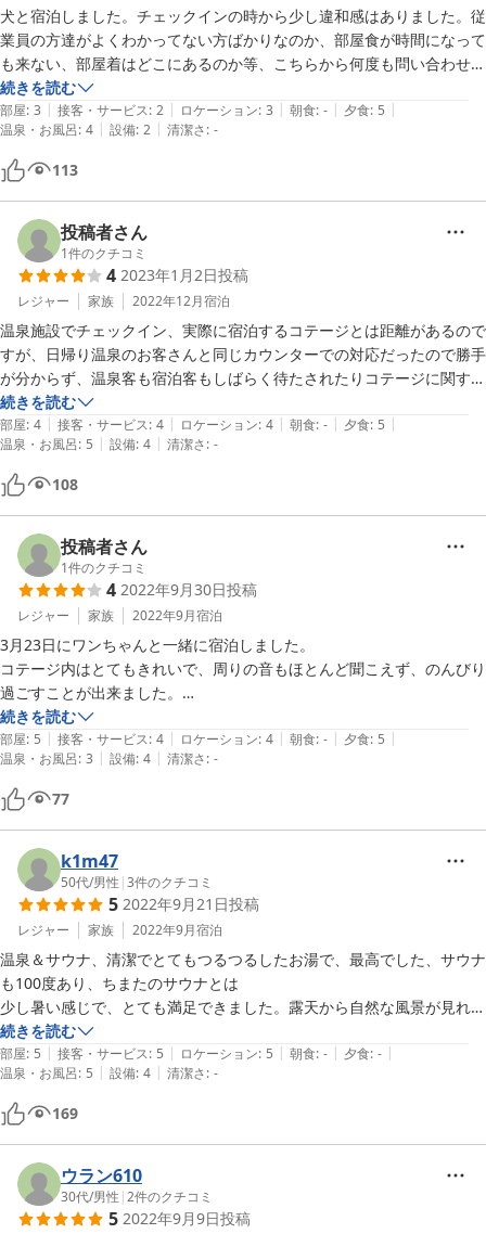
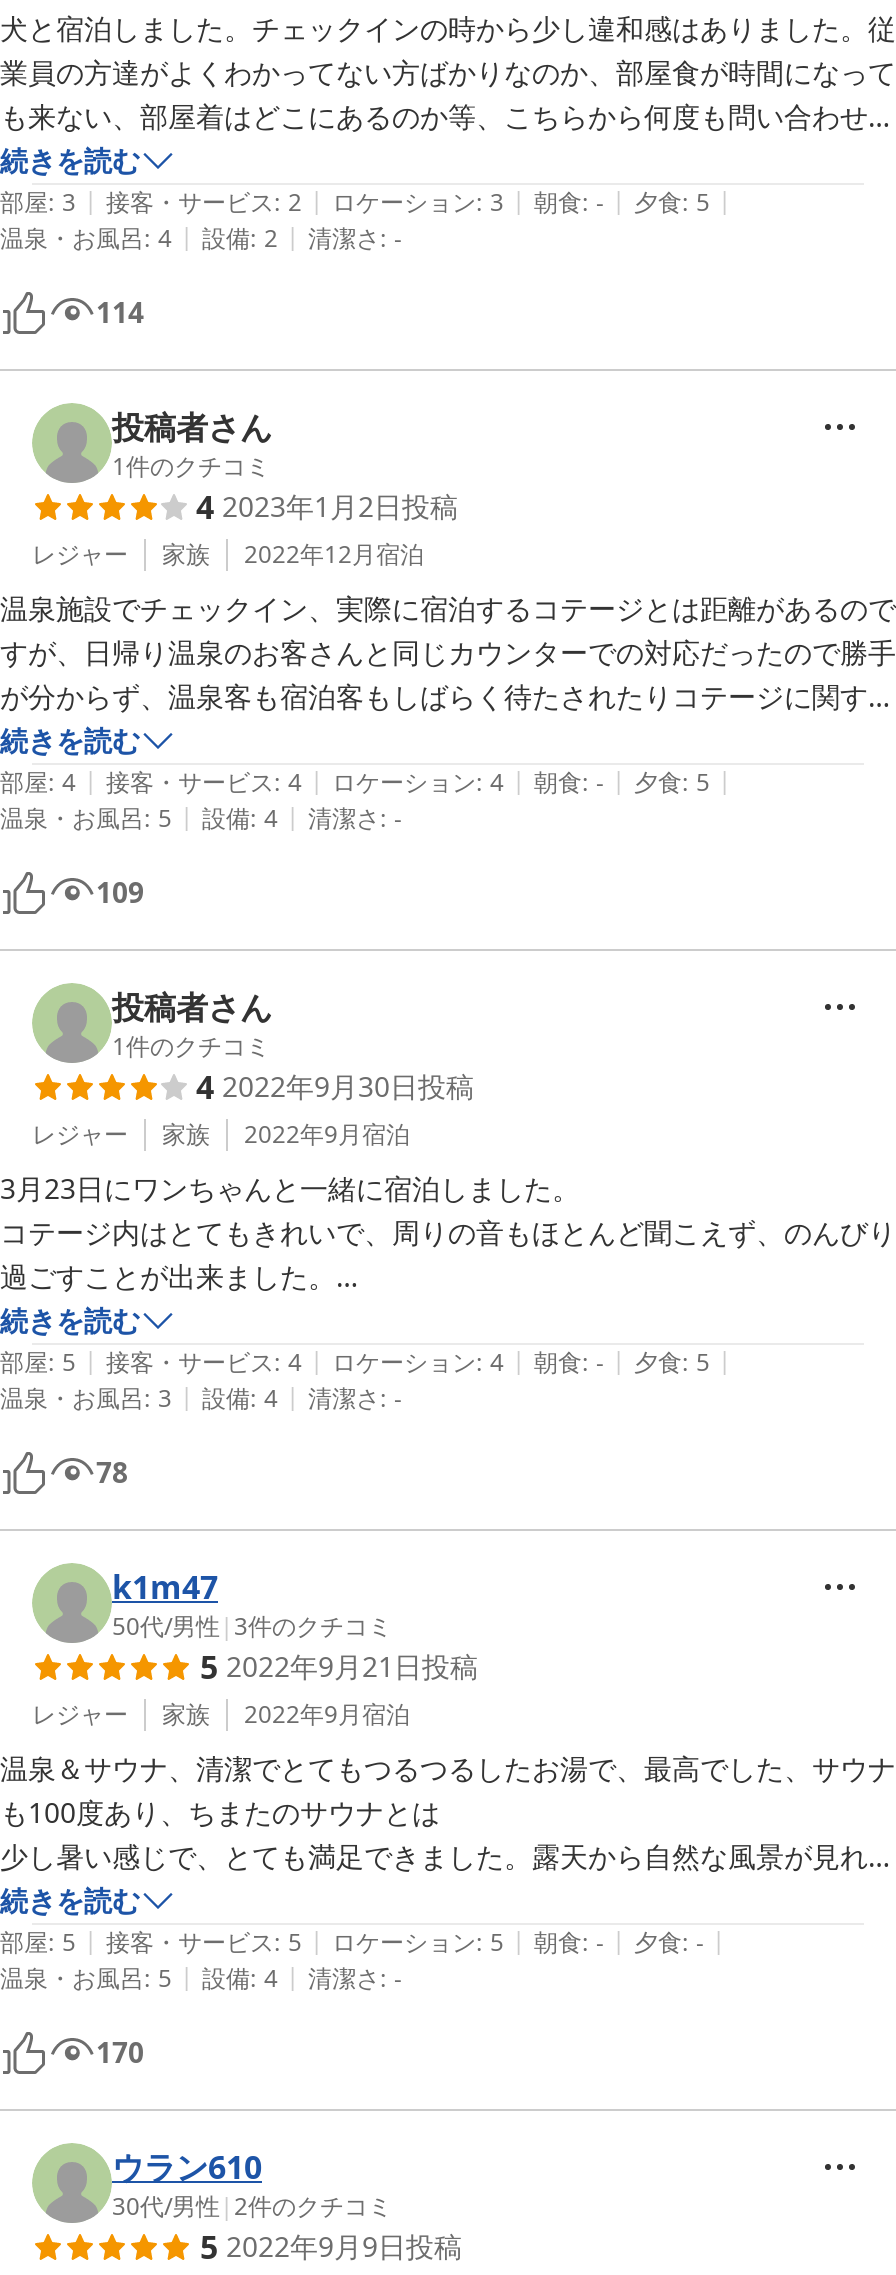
[52,159,78,180] 113 -> [96,293,144,331] 114
[52,474,78,494] 108 -> [96,873,144,911] 109
[52,788,69,809] 77 -> [96,1453,128,1491] 78
[52,1103,78,1123] 169 -> [96,2033,144,2071] 170

